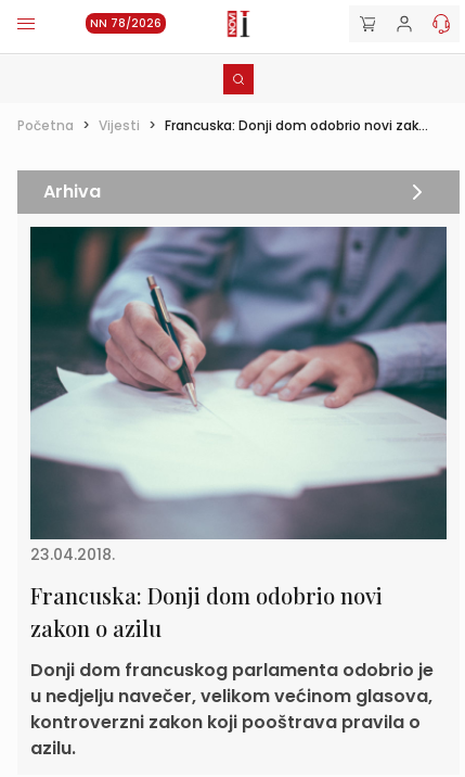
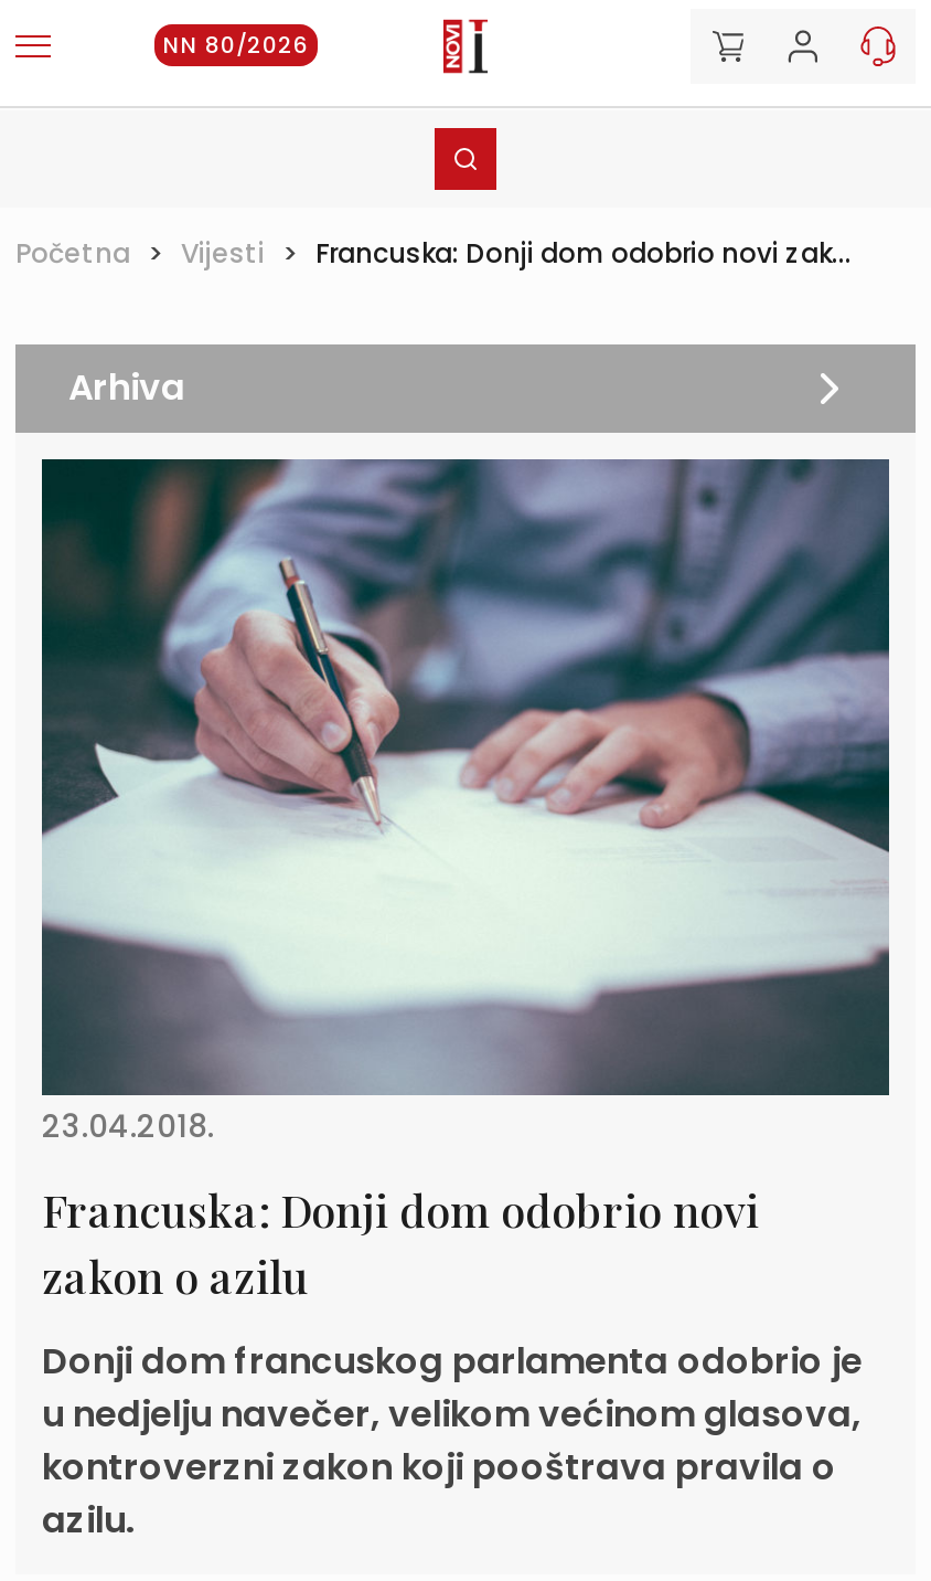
[90,15,162,31] NN 78/2026 -> [163,29,309,62] NN 80/2026

